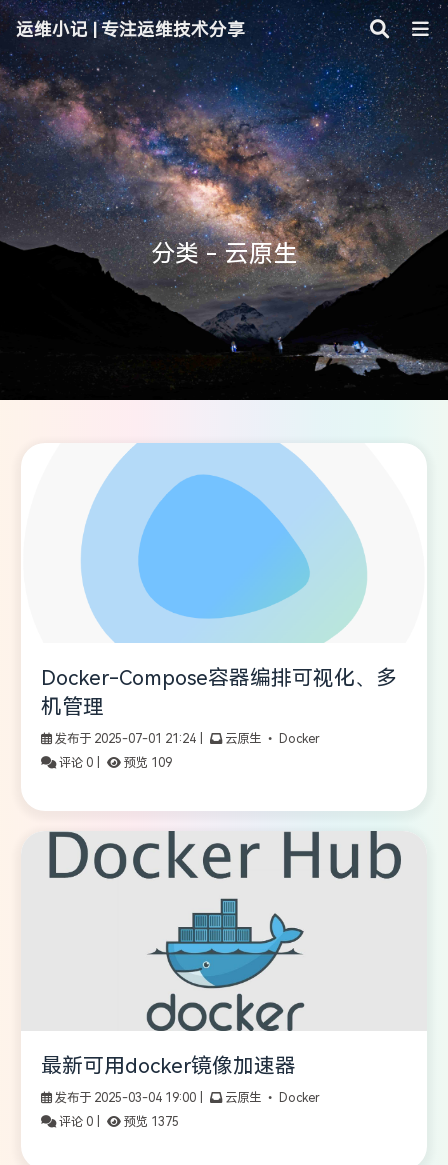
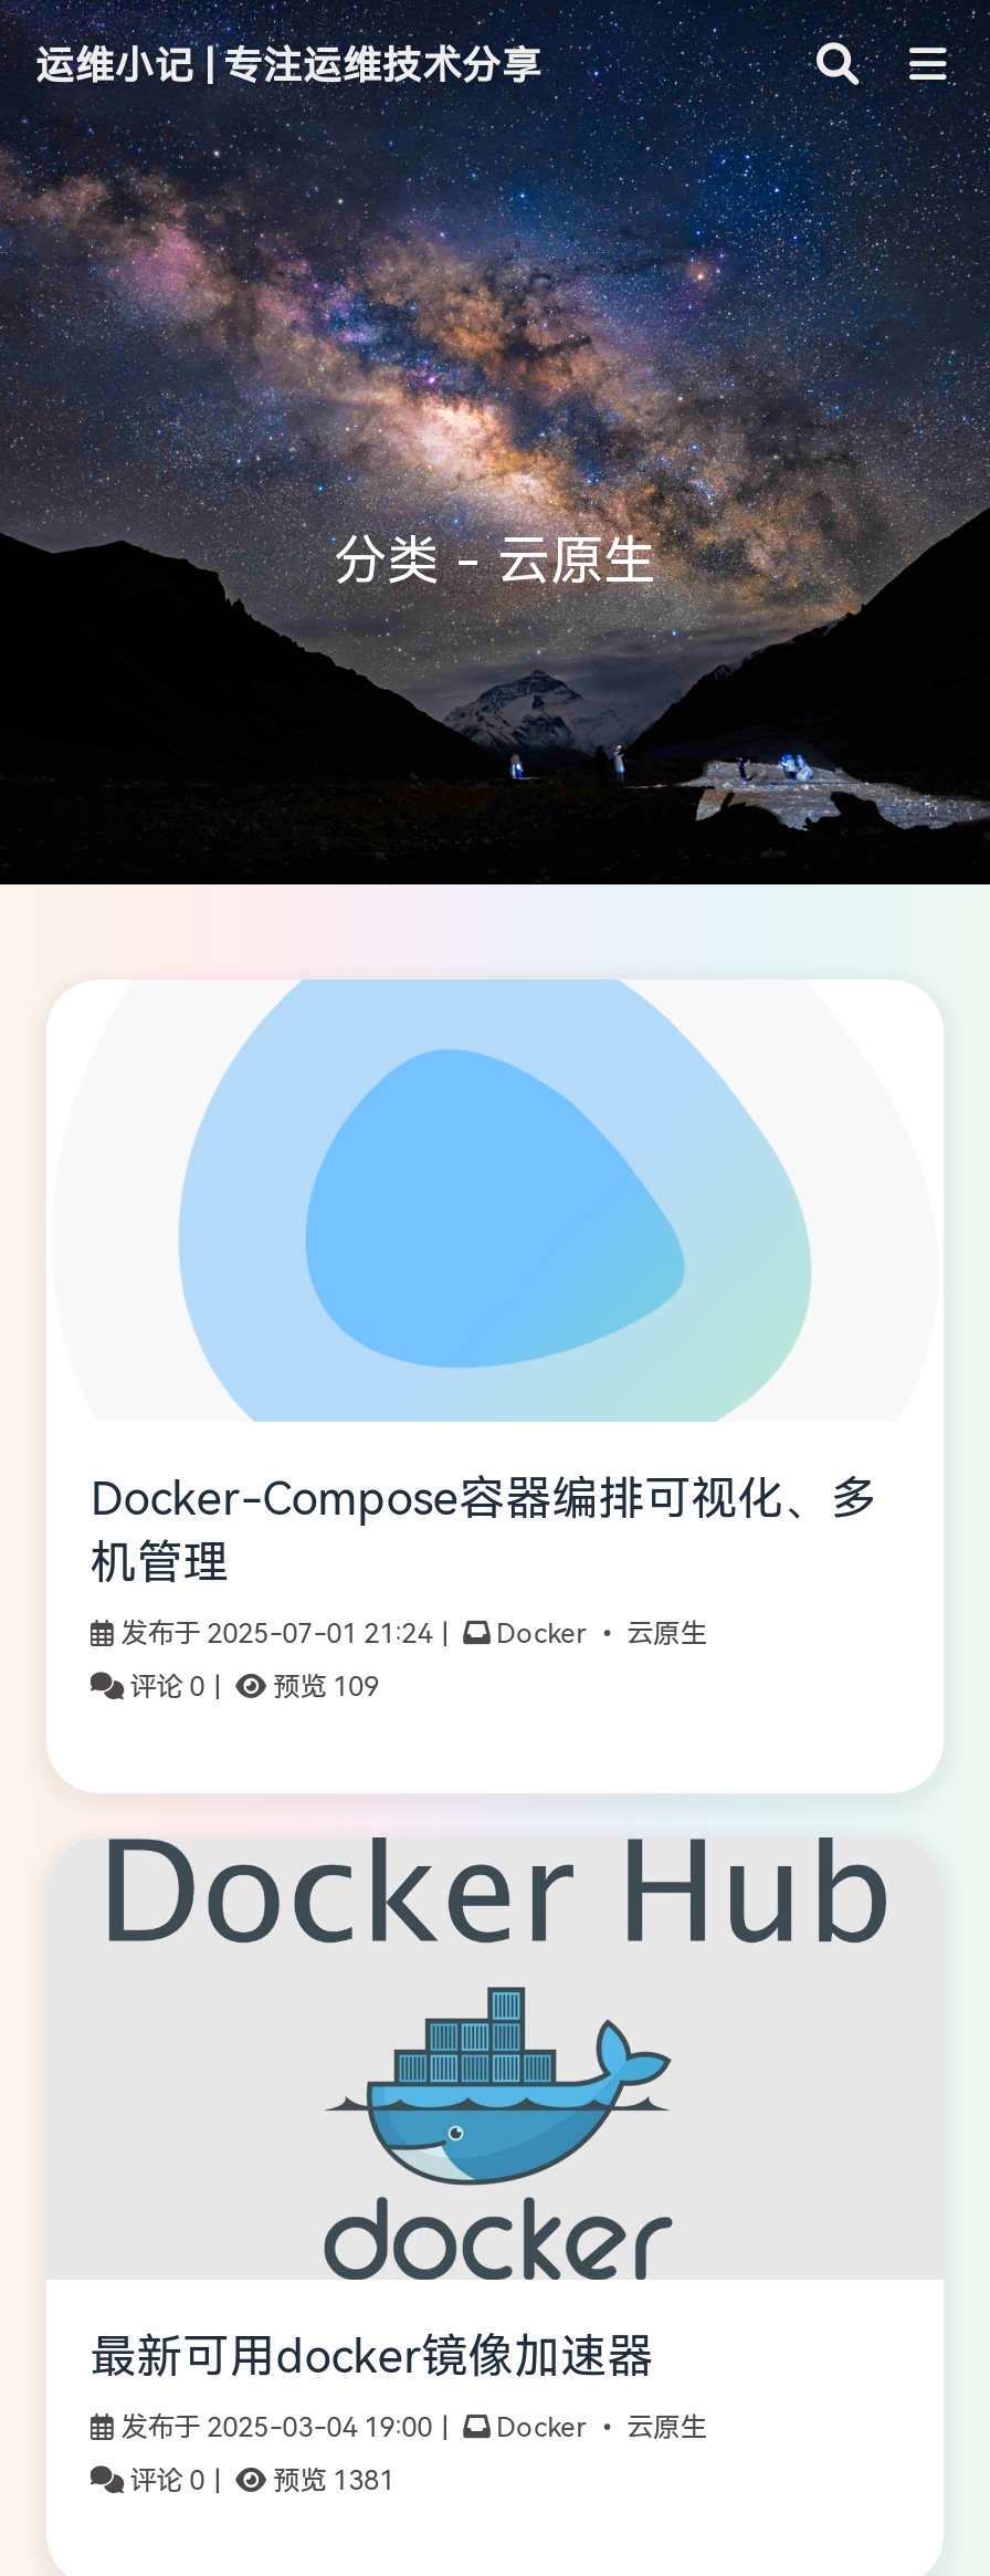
[225,732,320,746] 云原生 • Docker -> [496,1619,706,1650] Docker • 云原生
[225,1091,320,1105] 云原生 • Docker -> [496,2413,706,2444] Docker • 云原生
[124,1115,179,1129] 预览 1375 -> [273,2466,395,2497] 预览 1381

